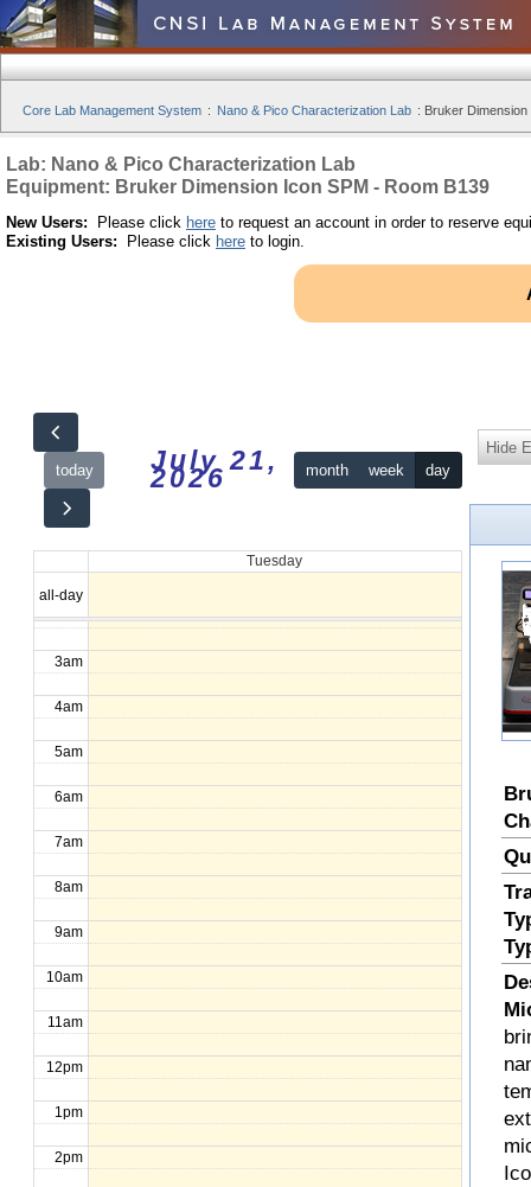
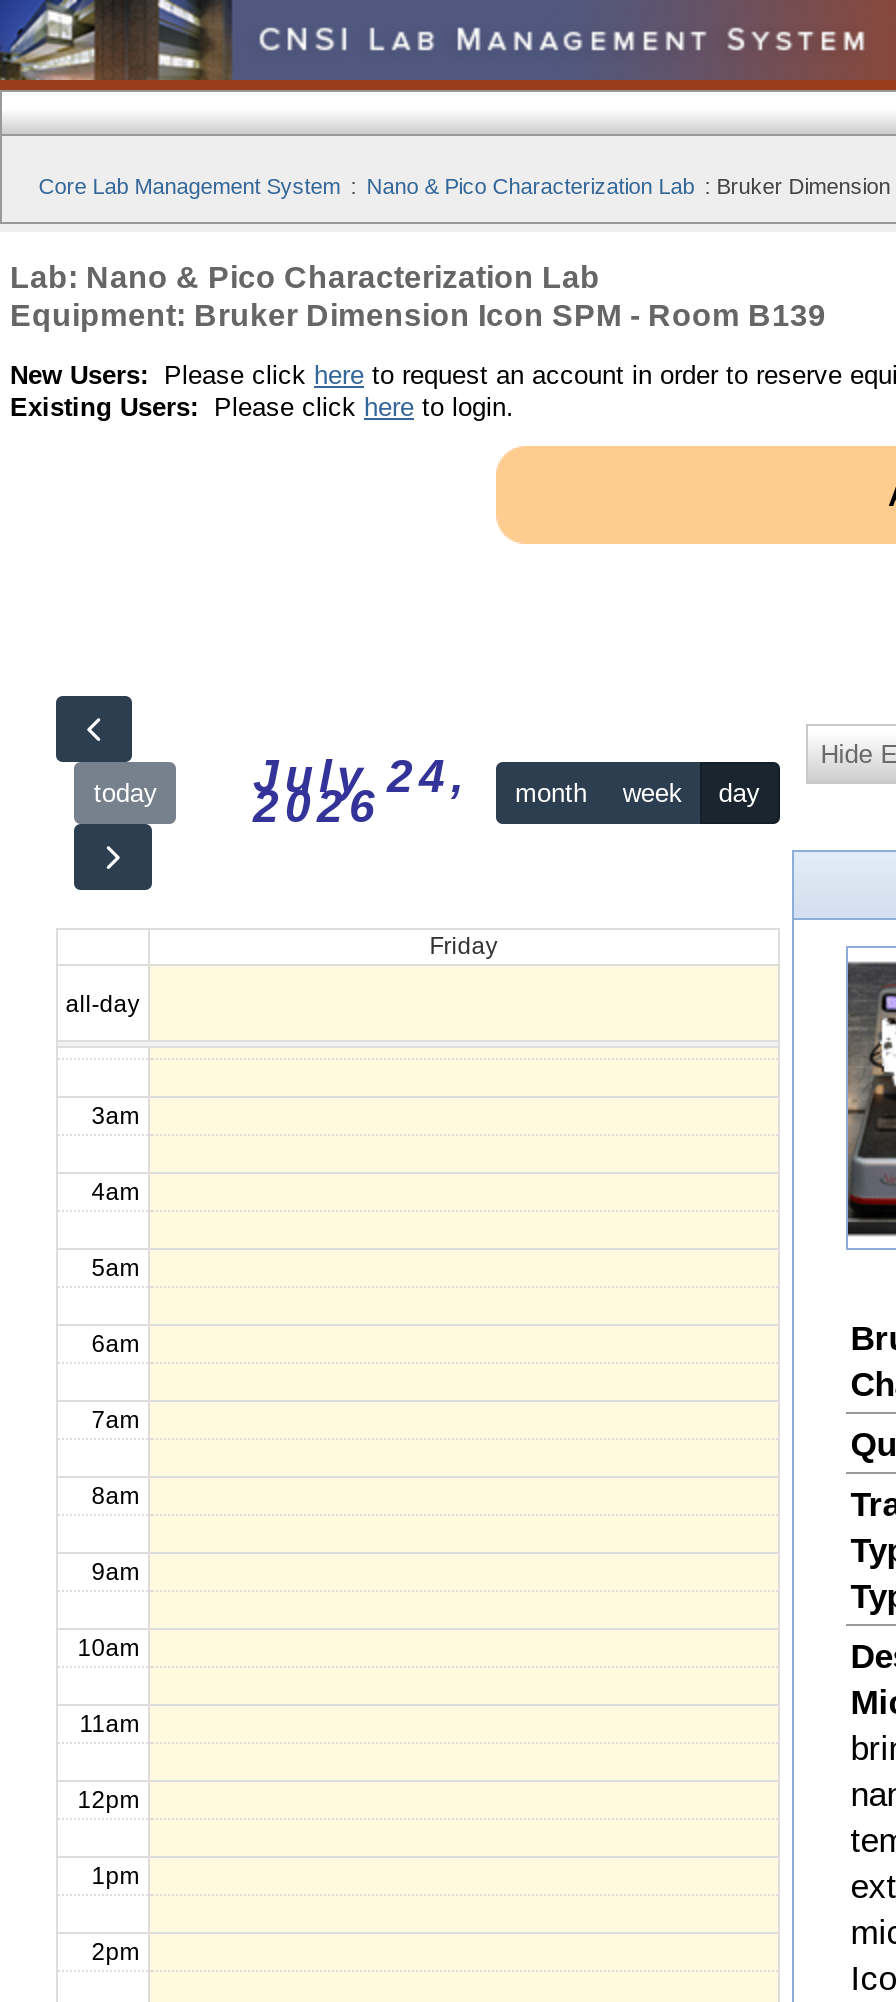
[150,445,451,479] July 21, month week day -> [253,751,761,808] July 24, month week day
[247,553,302,570] Tuesday -> [429,933,497,961] Friday

